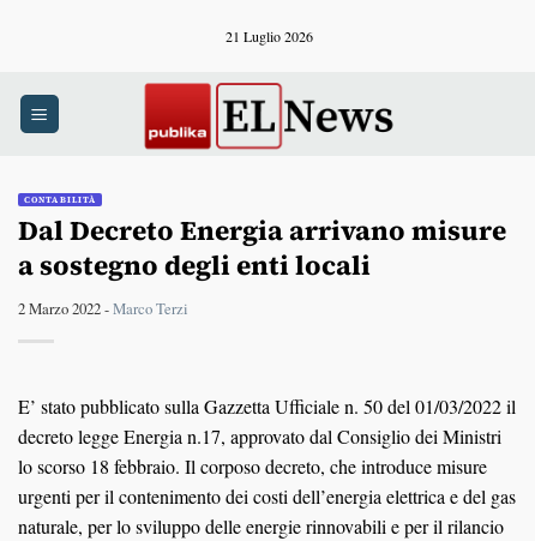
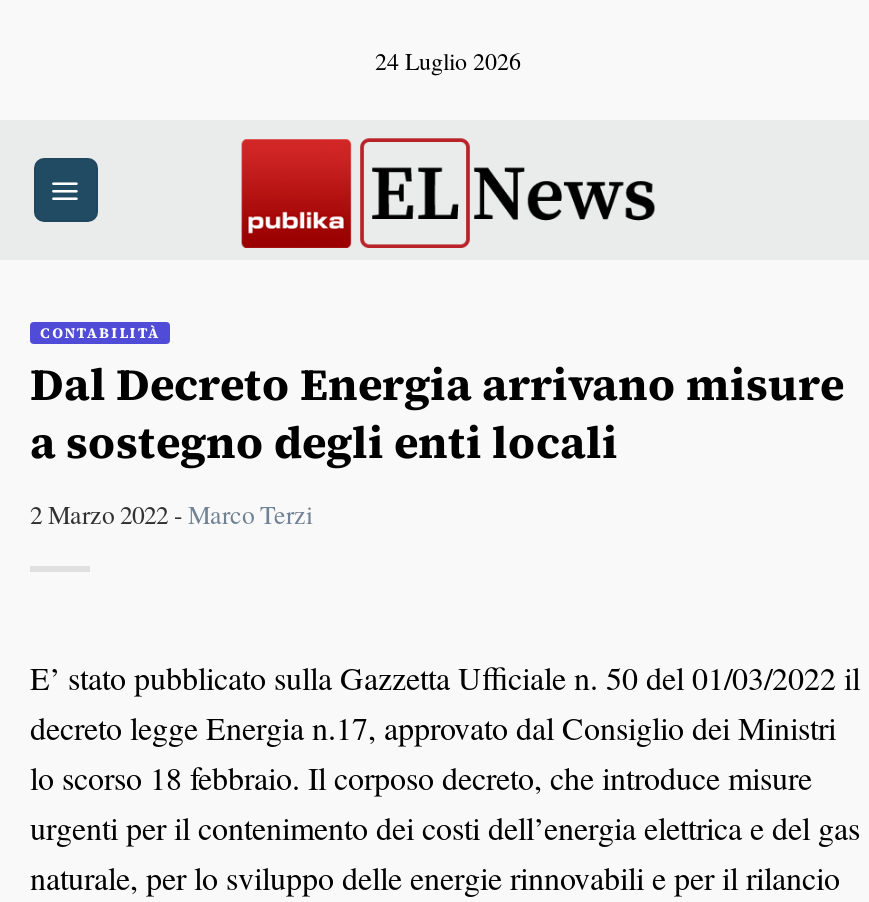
[225,26,312,45] 21 Luglio 2026 -> [375,43,521,75] 24 Luglio 2026

